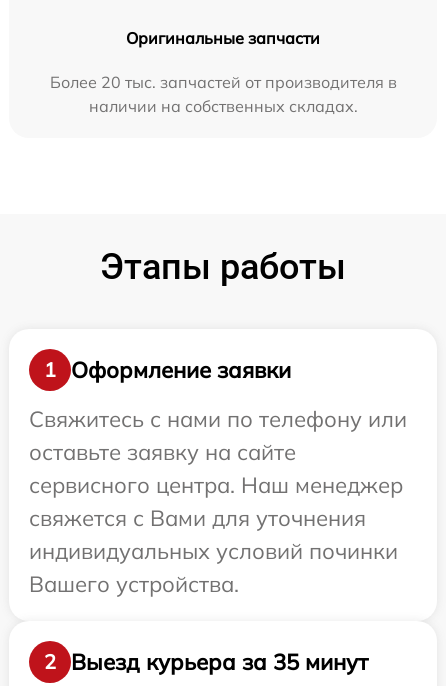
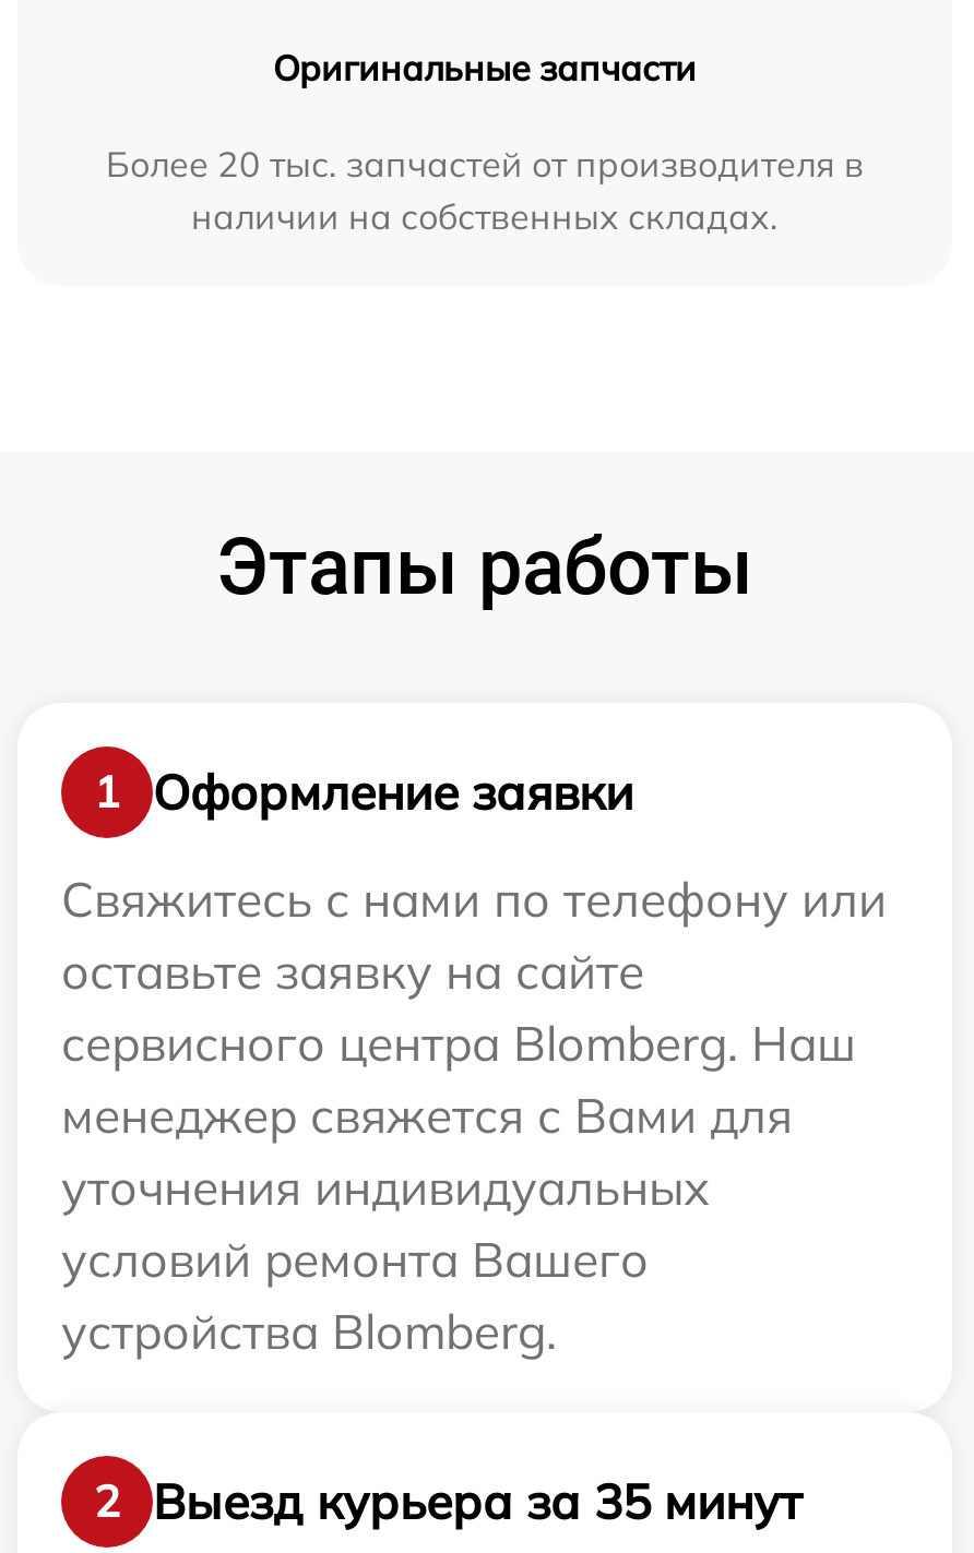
[29,471,403,598] сервисного центра. Наш менеджер | свяжется с Вами для уточнения | индивидуальных условий починки | Вашего устройства. -> [61,1013,856,1362] сервисного центра Blomberg. Наш | менеджер свяжется с Вами для | уточнения индивидуальных | условий ремонта Вашего | устройства Blomberg.

